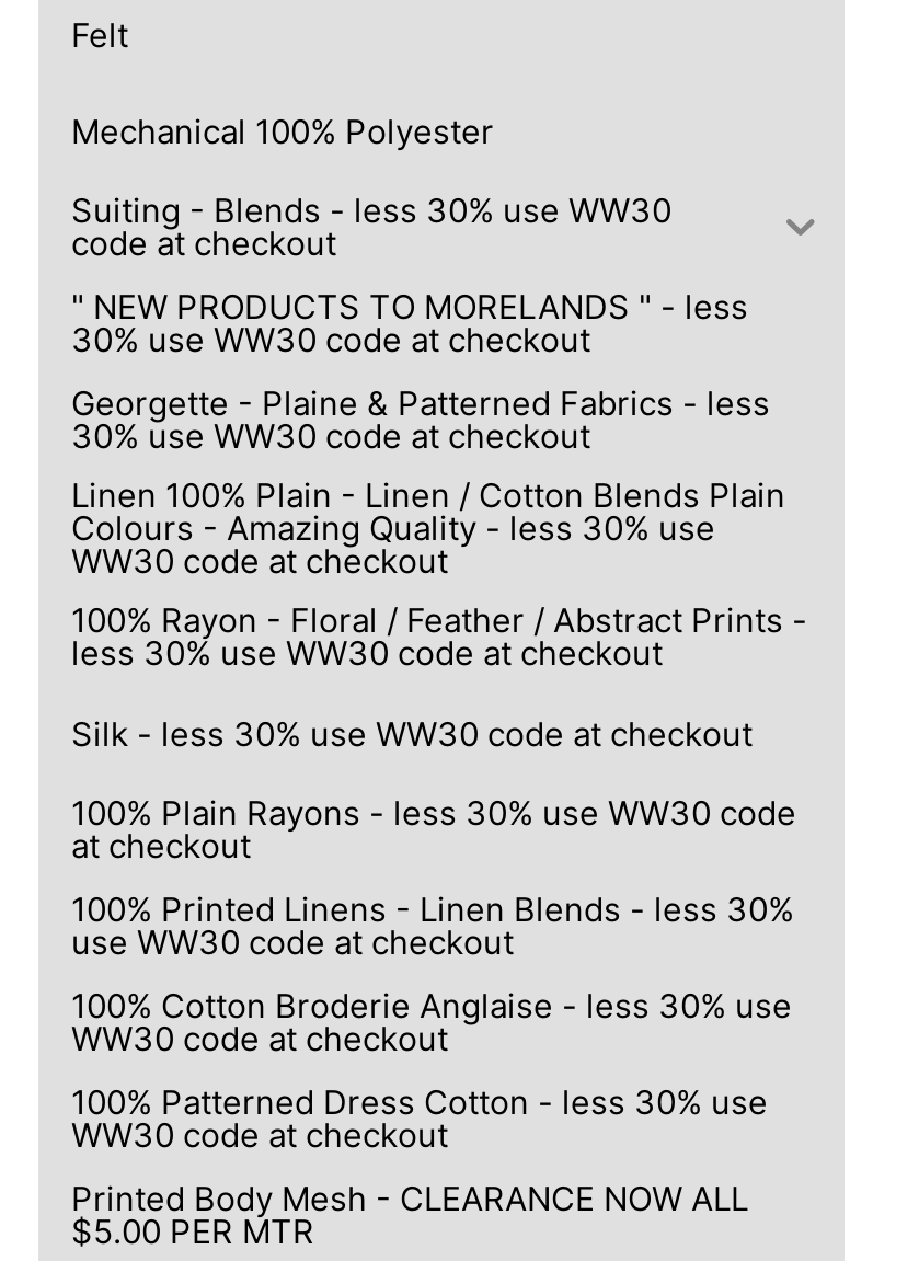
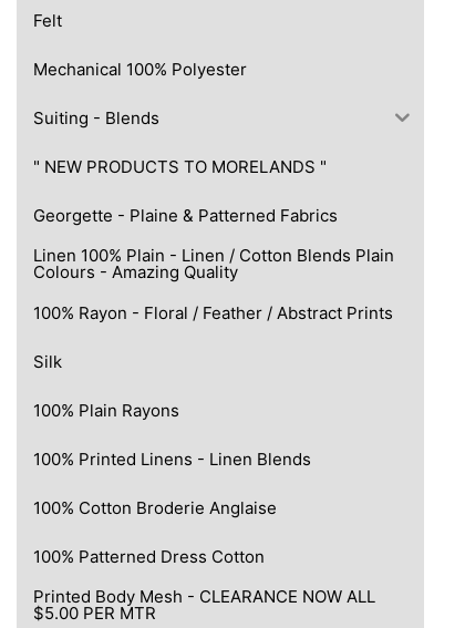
[71,190,671,265] Suiting - Blends - less 30% use WW30 | code at checkout -> [33,107,159,128] Suiting - Blends
[71,287,748,361] " NEW PRODUCTS TO MORELANDS " - less | 30% use WW30 code at checkout -> [33,156,327,177] " NEW PRODUCTS TO MORELANDS "
[71,383,770,458] Georgette - Plaine & Patterned Fabrics - less | 30% use WW30 code at checkout -> [33,205,338,226] Georgette - Plaine & Patterned Fabrics
[71,508,807,1156] Colours - Amazing Quality - less 30% use | WW30 code at checkout | 100% Rayon - Floral / Feather / Abstract Prints - | less 30% use WW30 code at checkout | Silk - less 30% use WW30 code at checkout | 100% Plain Rayons - less 30% use WW30 code | at checkout | 100% Printed Linens - Linen Blends - less 30% | use WW30 code at checkout | 100% Cotton Broderie Anglaise - less 30% use | WW30 code at checkout | 100% Patterned Dress Cotton - less 30% use | WW30 code at checkout -> [33,262,393,567] Colours - Amazing Quality | 100% Rayon - Floral / Feather / Abstract Prints | Silk | 100% Plain Rayons | 100% Printed Linens - Linen Blends | 100% Cotton Broderie Anglaise | 100% Patterned Dress Cotton

